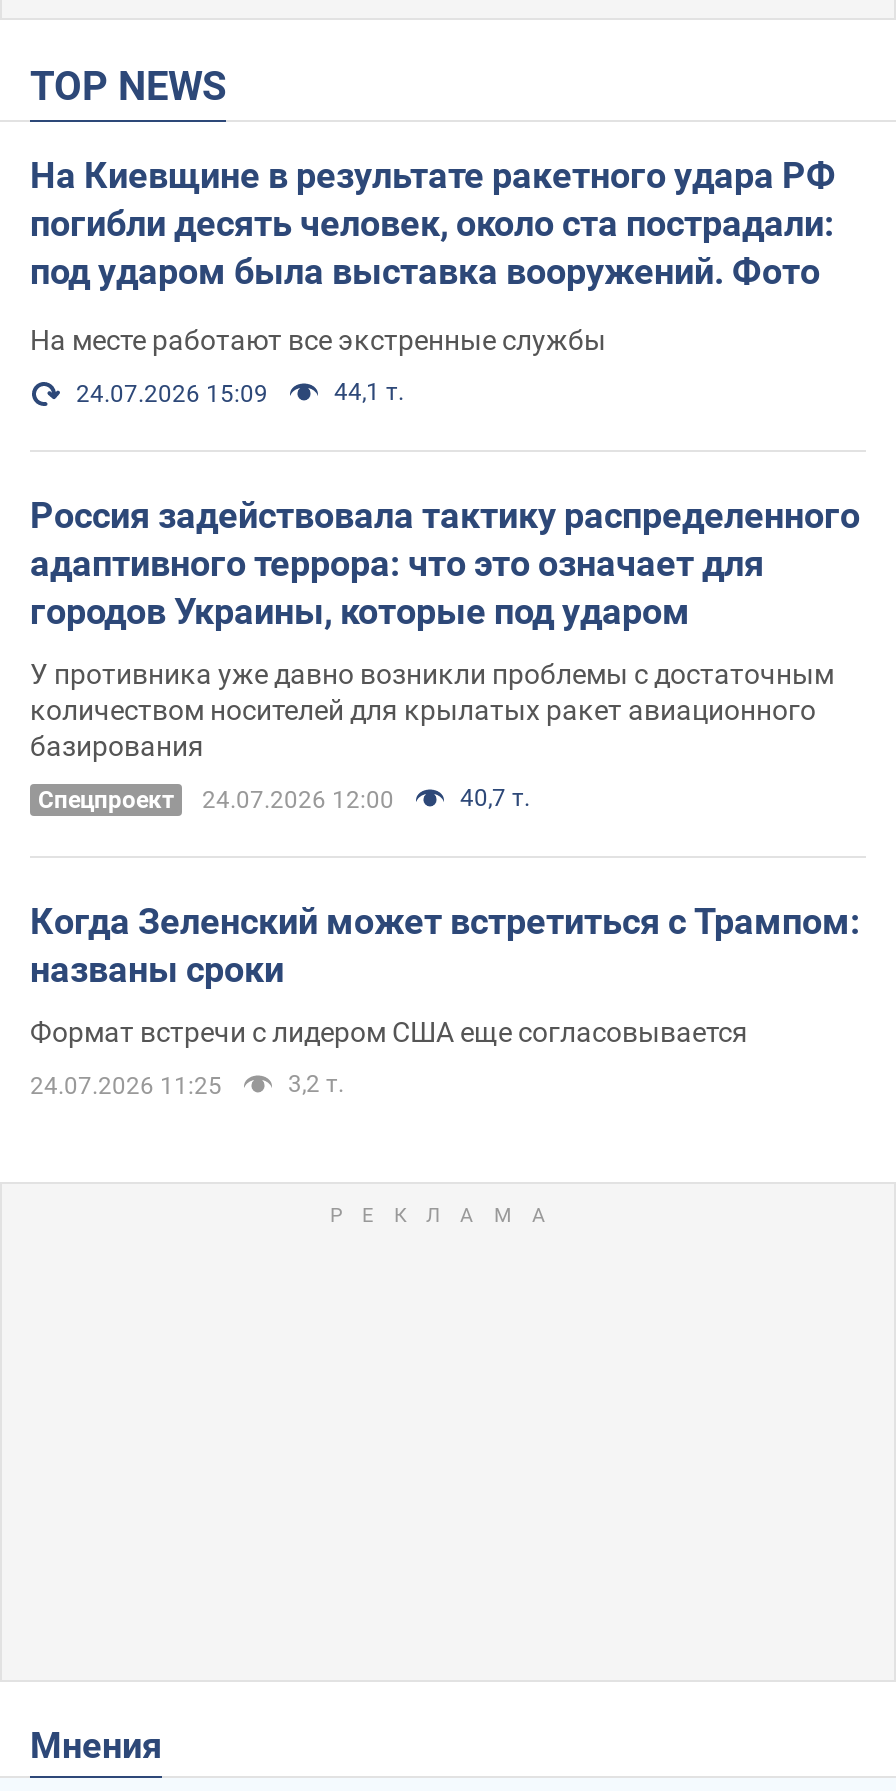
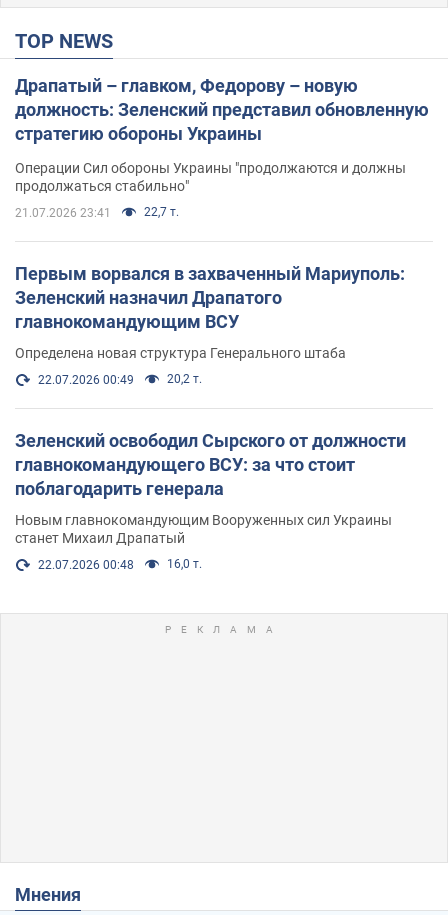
[30,153,836,291] На Киевщине в результате ракетного удара РФ | погибли десять человек, около ста пострадали: | под ударом была выставка вооружений. Фото -> [15,75,429,144] Драпатый – главком, Федорову – новую | должность: Зеленский представил обновленную | стратегию обороны Украины
[30,323,606,355] На месте работают все экстренные службы -> [15,160,406,194] Операции Сил обороны Украины "продолжаются и должны | продолжаться стабильно"
[76,377,404,407] 24.07.2026 15:09 | 44,1 т. -> [15,205,179,220] 21.07.2026 23:41 | 22,7 т.
[30,493,860,631] Россия задействовала тактику распределенного | адаптивного террора: что это означает для | городов Украины, которые под ударом -> [15,263,405,332] Первым ворвался в захваченный Мариуполь: | Зеленский назначил Драпатого | главнокомандующим ВСУ
[30,657,834,761] У противника уже давно возникли проблемы с достаточным | количеством носителей для крылатых ракет авиационного | базирования -> [15,345,346,361] Определена новая структура Генерального штаба
[38,783,530,813] Спецпроект | 24.07.2026 12:00 | 40,7 т. -> [38,372,202,387] 22.07.2026 00:49 | 20,2 т.
[30,899,860,989] Когда Зеленский может встретиться с Трампом: | названы сроки -> [15,430,406,499] Зеленский освободил Сырского от должности | главнокомандующего ВСУ: за что стоит | поблагодарить генерала
[30,1015,748,1047] Формат встречи с лидером США еще согласовывается -> [15,512,392,546] Новым главнокомандующим Вооруженных сил Украины | станет Михаил Драпатый
[30,1069,344,1099] 24.07.2026 11:25 | 3,2 т. -> [38,557,202,572] 22.07.2026 00:48 | 16,0 т.

